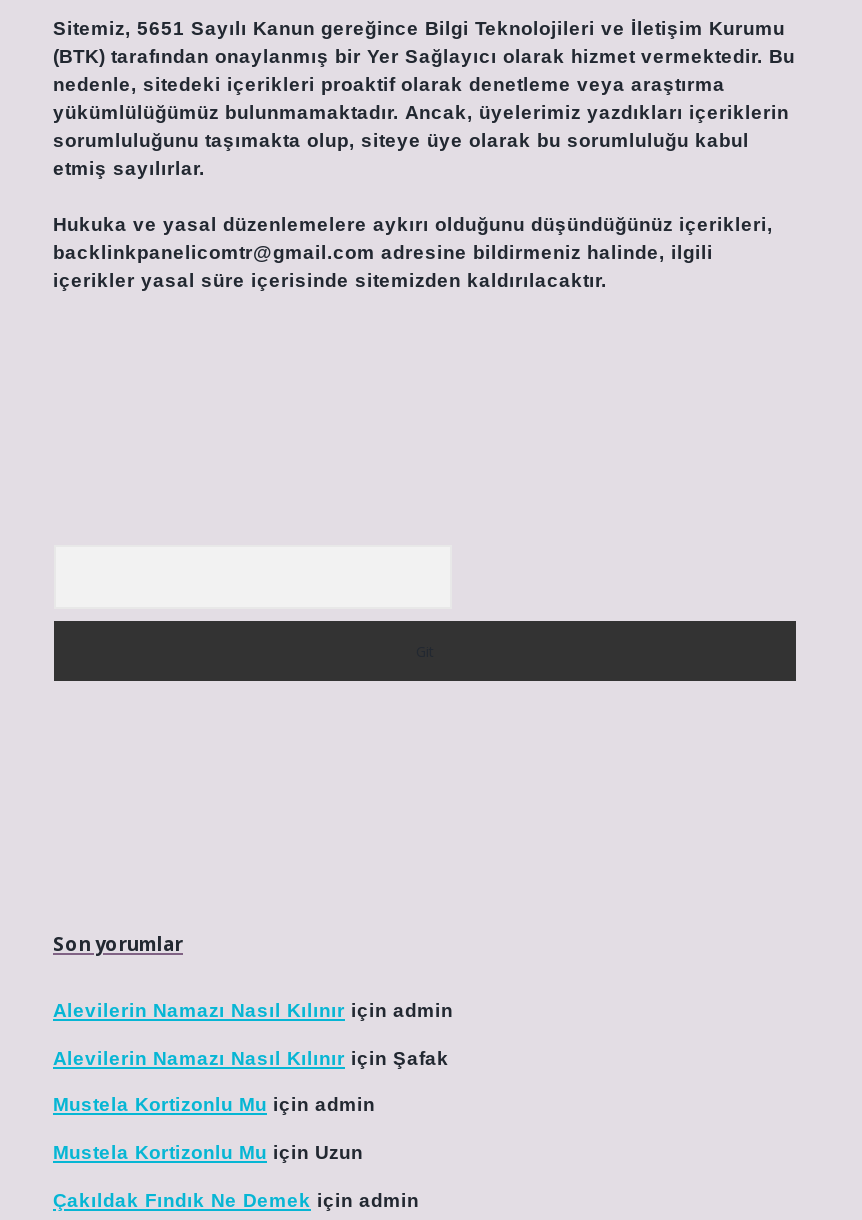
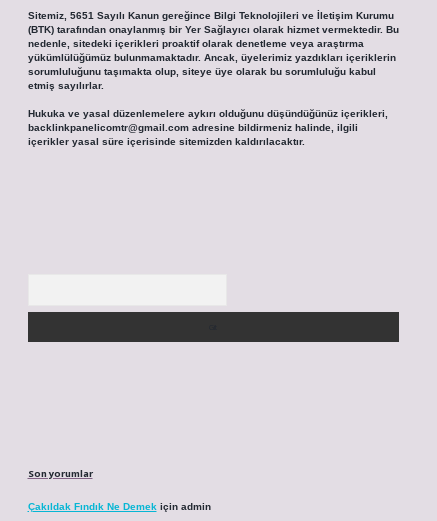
[53,999,453,1163] Alevilerin Namazı Nasıl Kılınır için admin | Alevilerin Namazı Nasıl Kılınır için Şafak | Mustela Kortizonlu Mu için admin | Mustela Kortizonlu Mu için Uzun -> none

